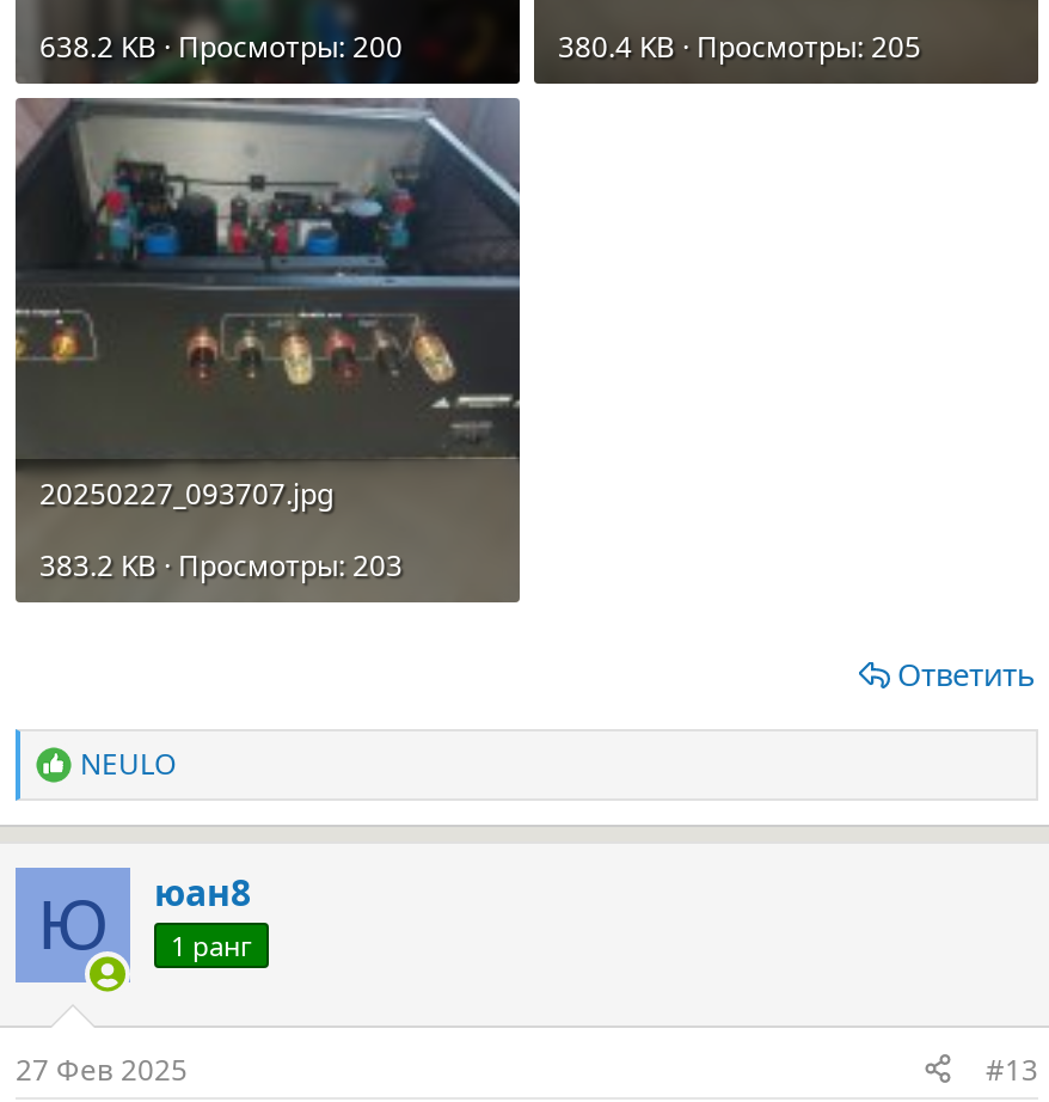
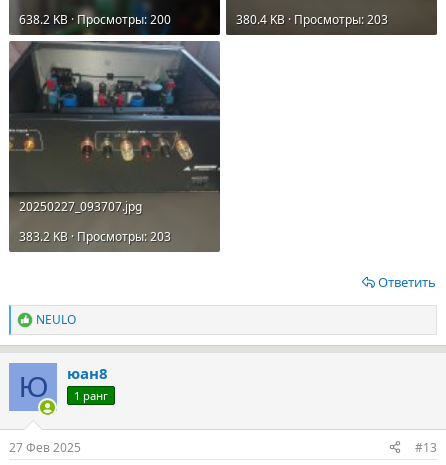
[558,25,921,66] 380.4 KB · Просмотры: 205 -> [236,10,388,27] 380.4 KB · Просмотры: 203

